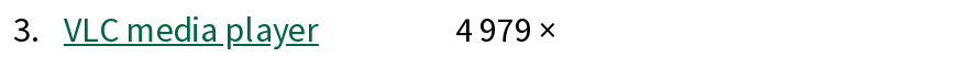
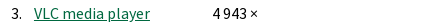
[455,6,556,50] 4 979 × -> [212,3,258,23] 4 943 ×

